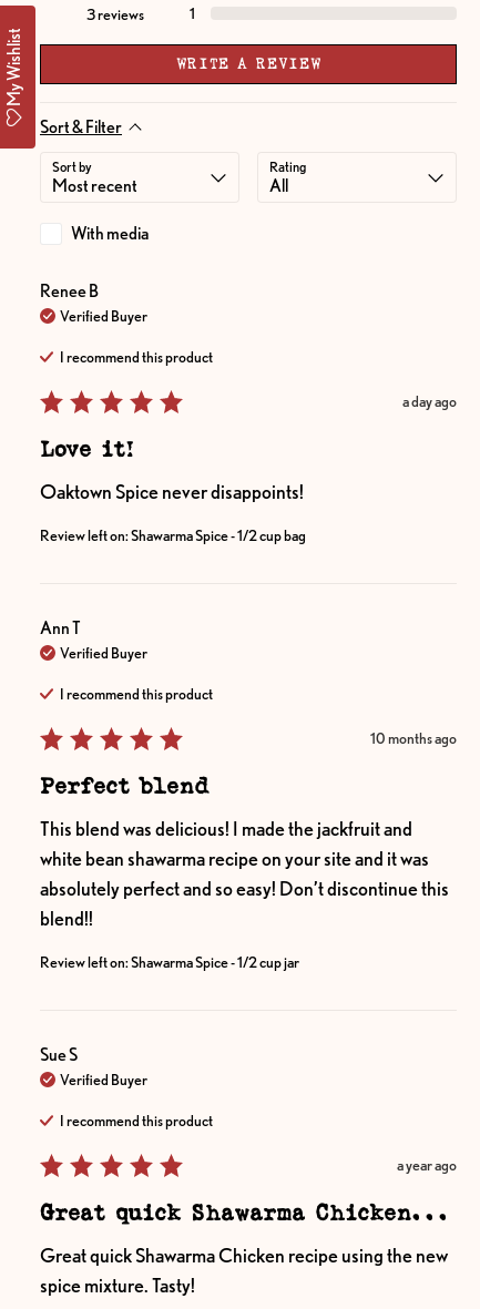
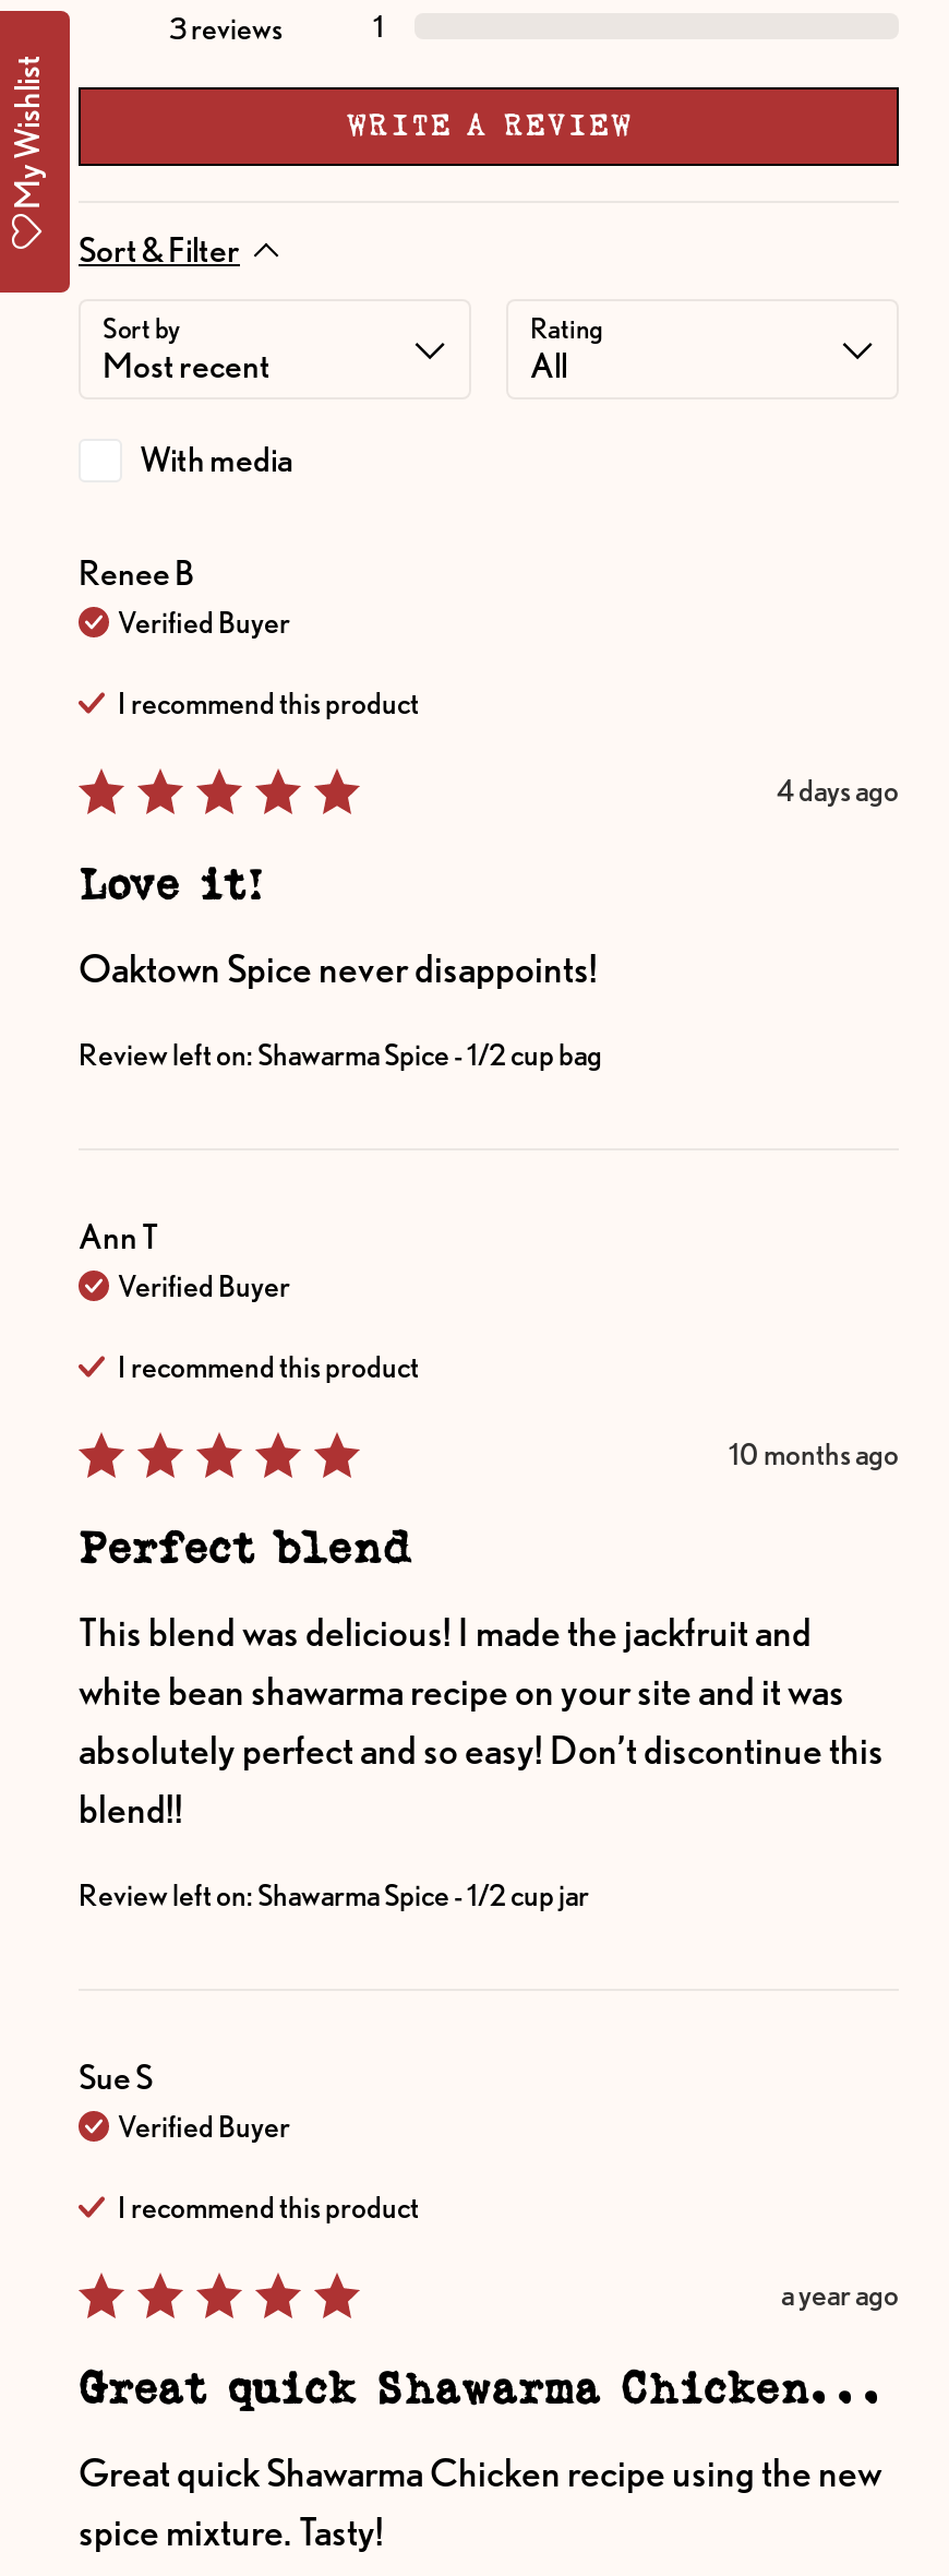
[402,392,457,410] a day ago -> [777,772,899,807] 4 days ago

